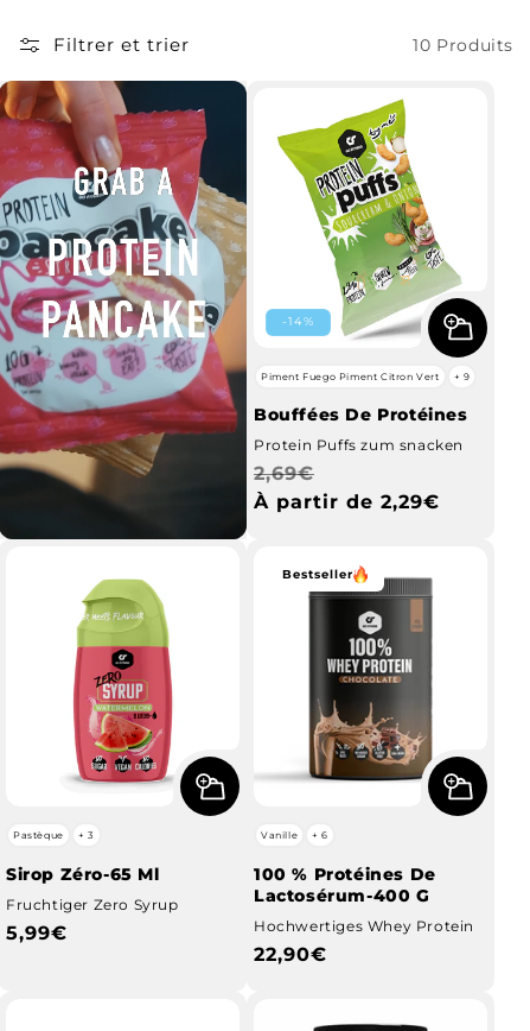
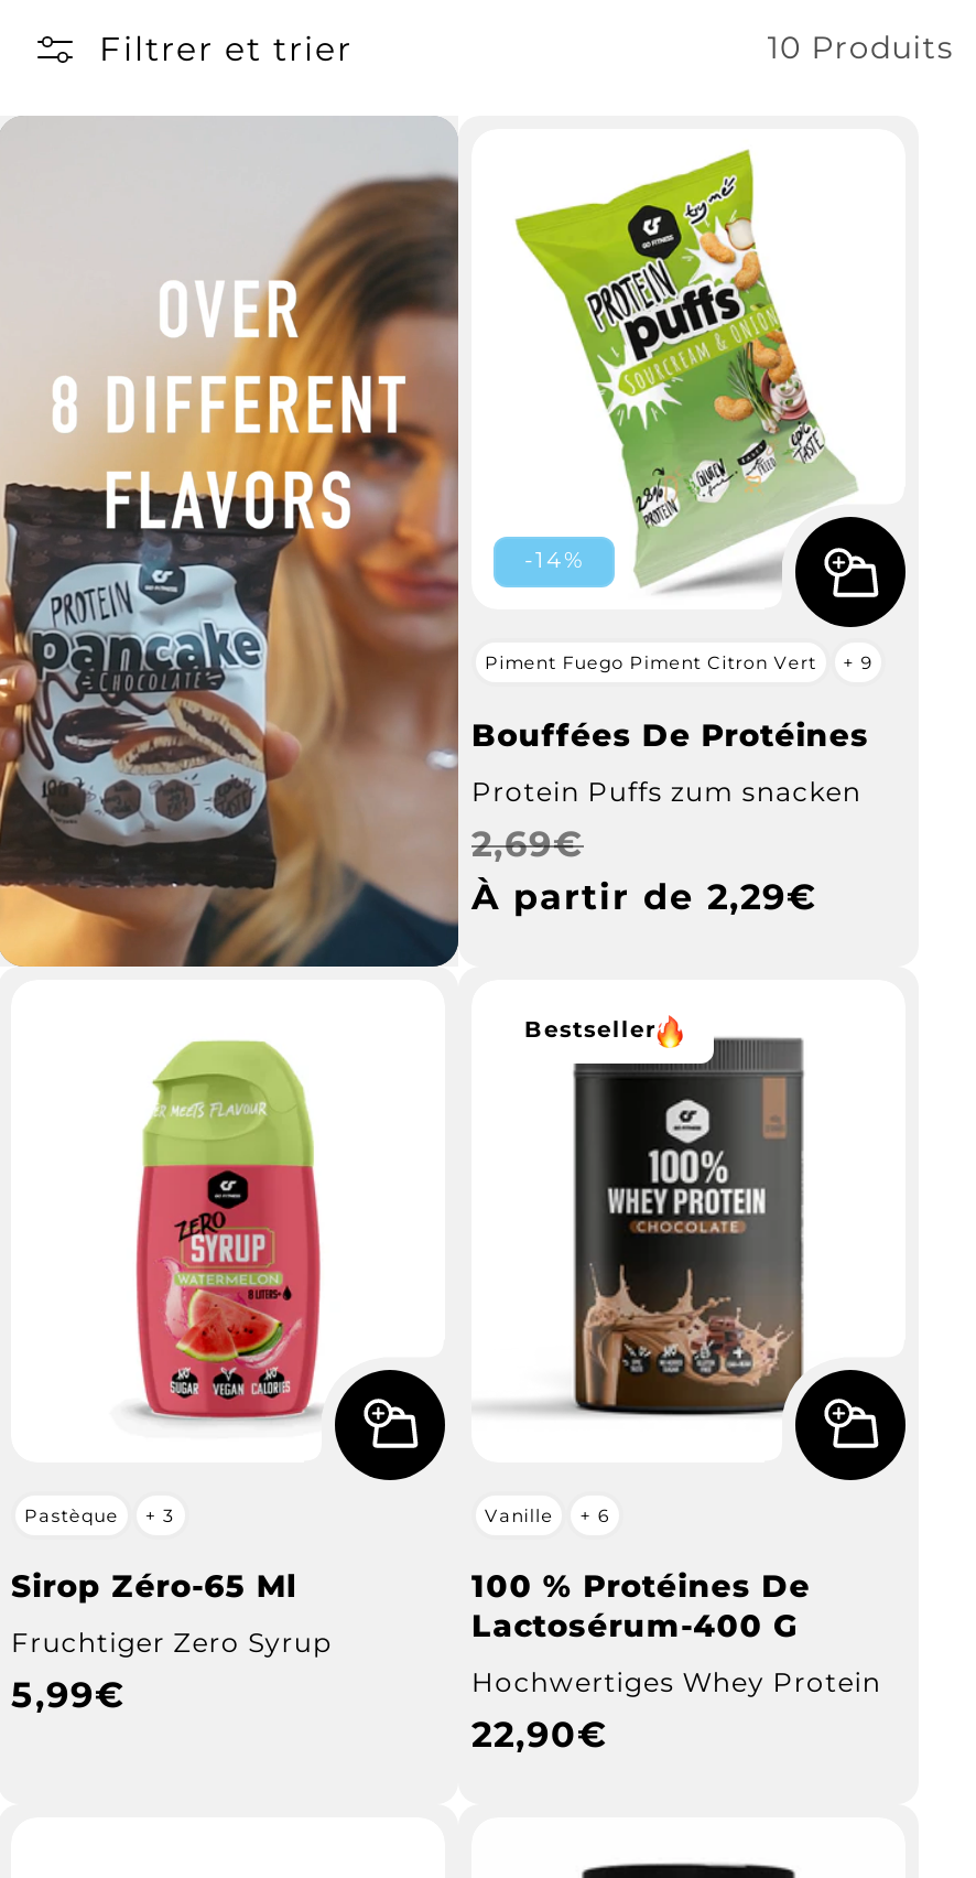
[4,80,248,540] [image] -> [7,115,460,968] [image]

